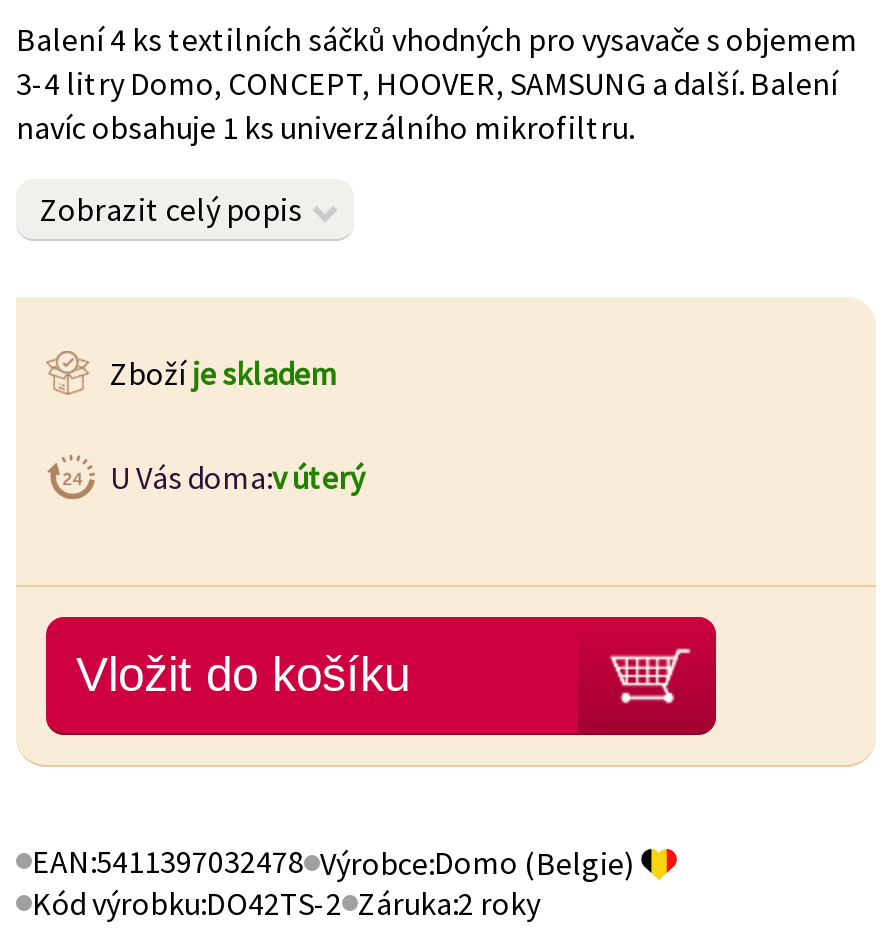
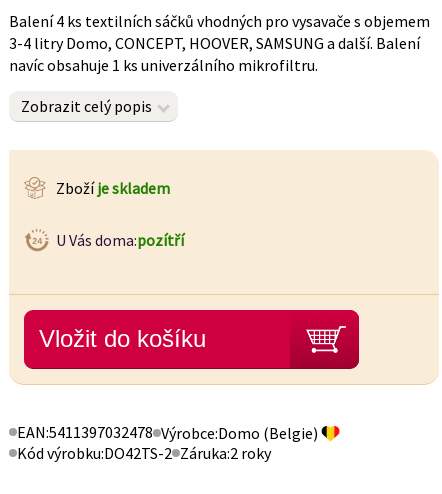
[110,458,364,498] U Vás doma:v úterý -> [56,230,184,250] U Vás doma:pozítří

